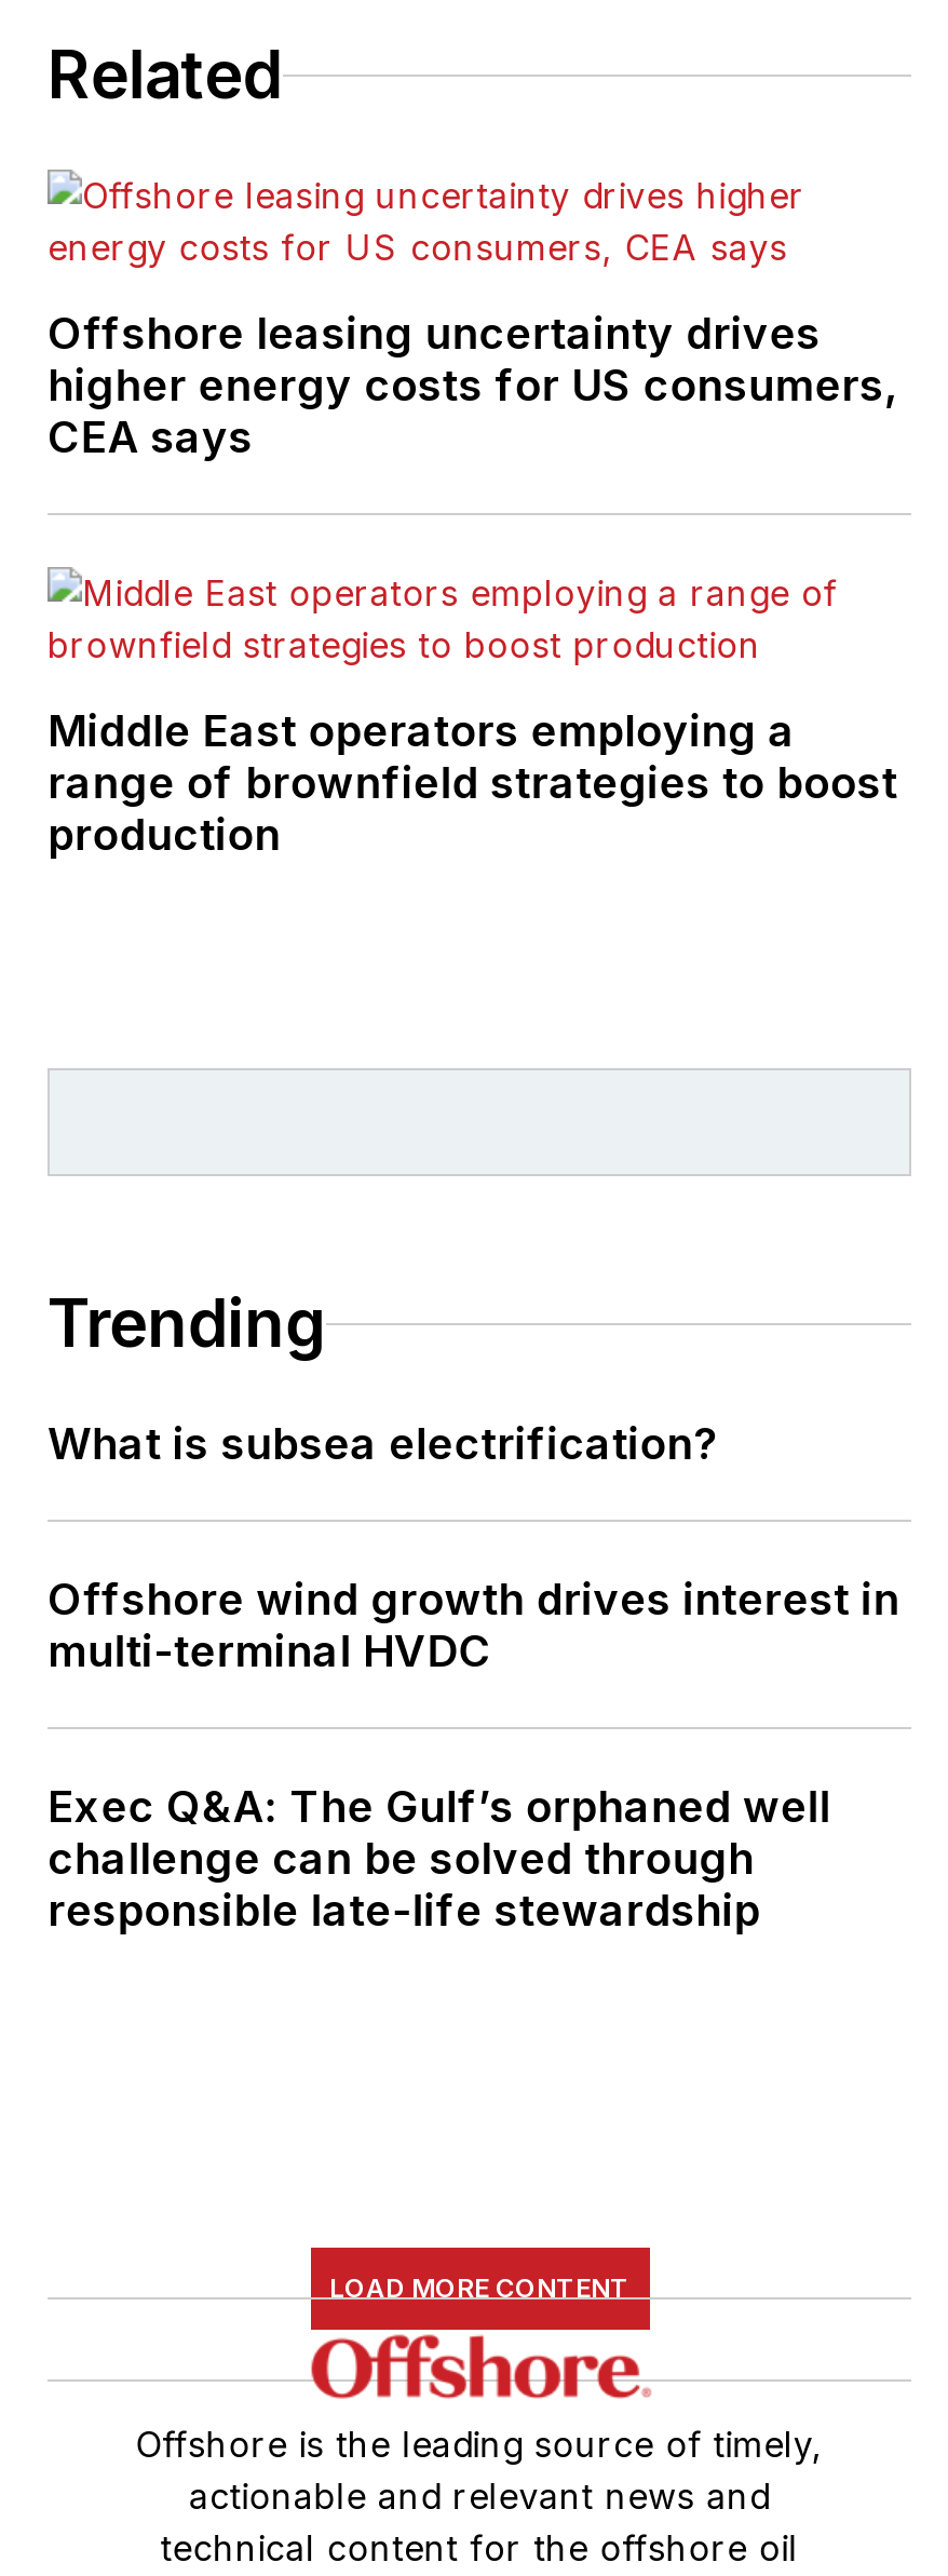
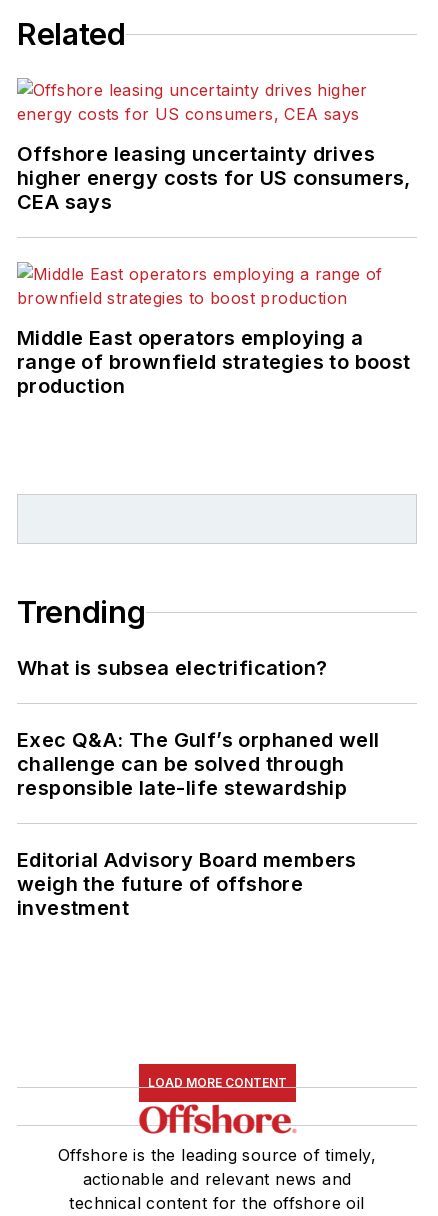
[48,1574,900,1678] Offshore wind growth drives interest in | multi-terminal HVDC -> none
moved [48,1781,831,1937] -> [17,728,380,800]: Exec Q&A: The Gulf’s orphaned well | challenge can be solved through | responsible late-life stewardship
none -> [17,848,357,920] Editorial Advisory Board members | weigh the future of offshore | investment

